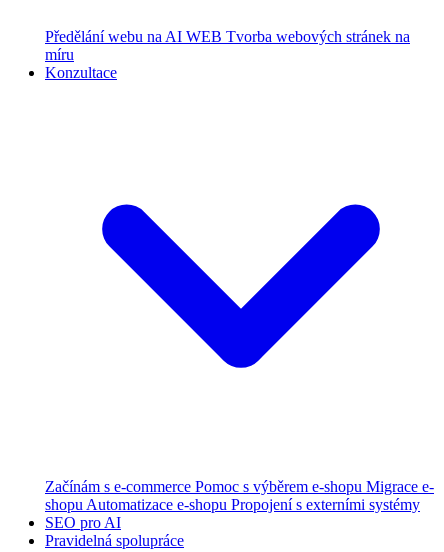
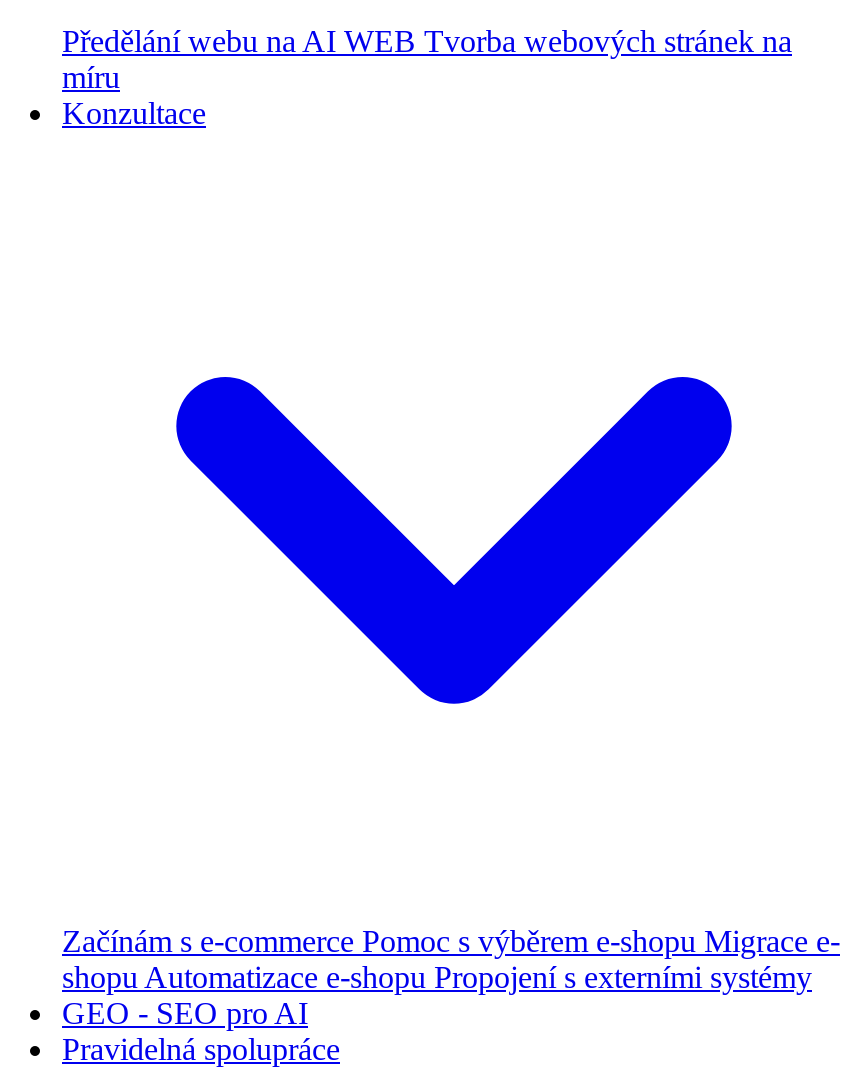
[45,514,121,531] SEO pro AI -> [62,996,308,1030] GEO - SEO pro AI

